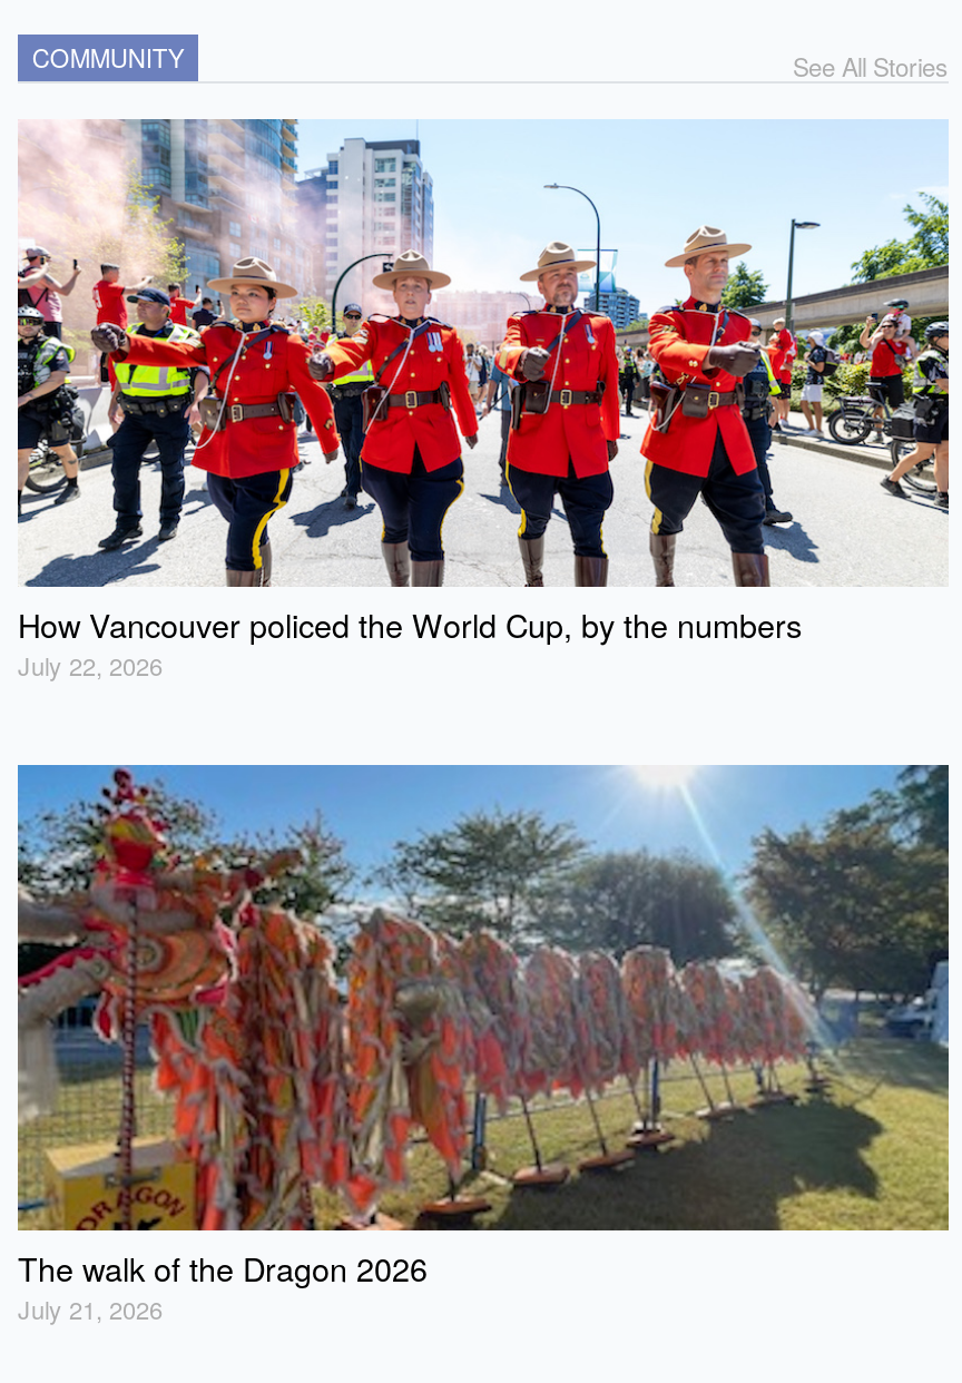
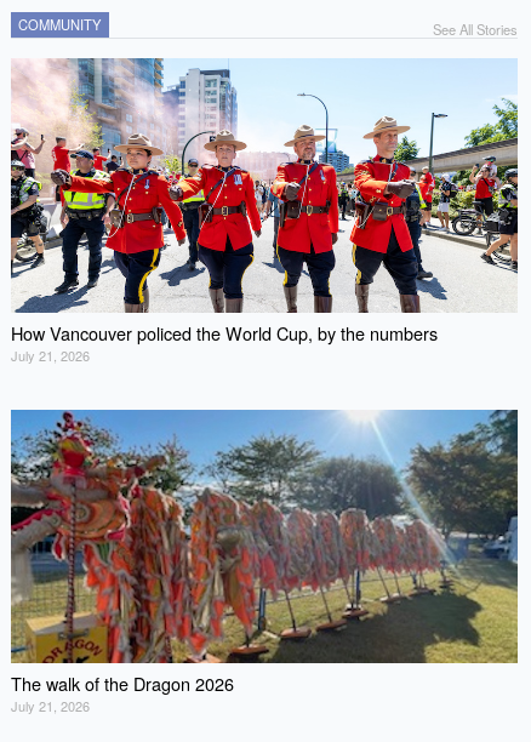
[18,646,163,682] July 22, 2026 -> [11,345,90,365] July 21, 2026

